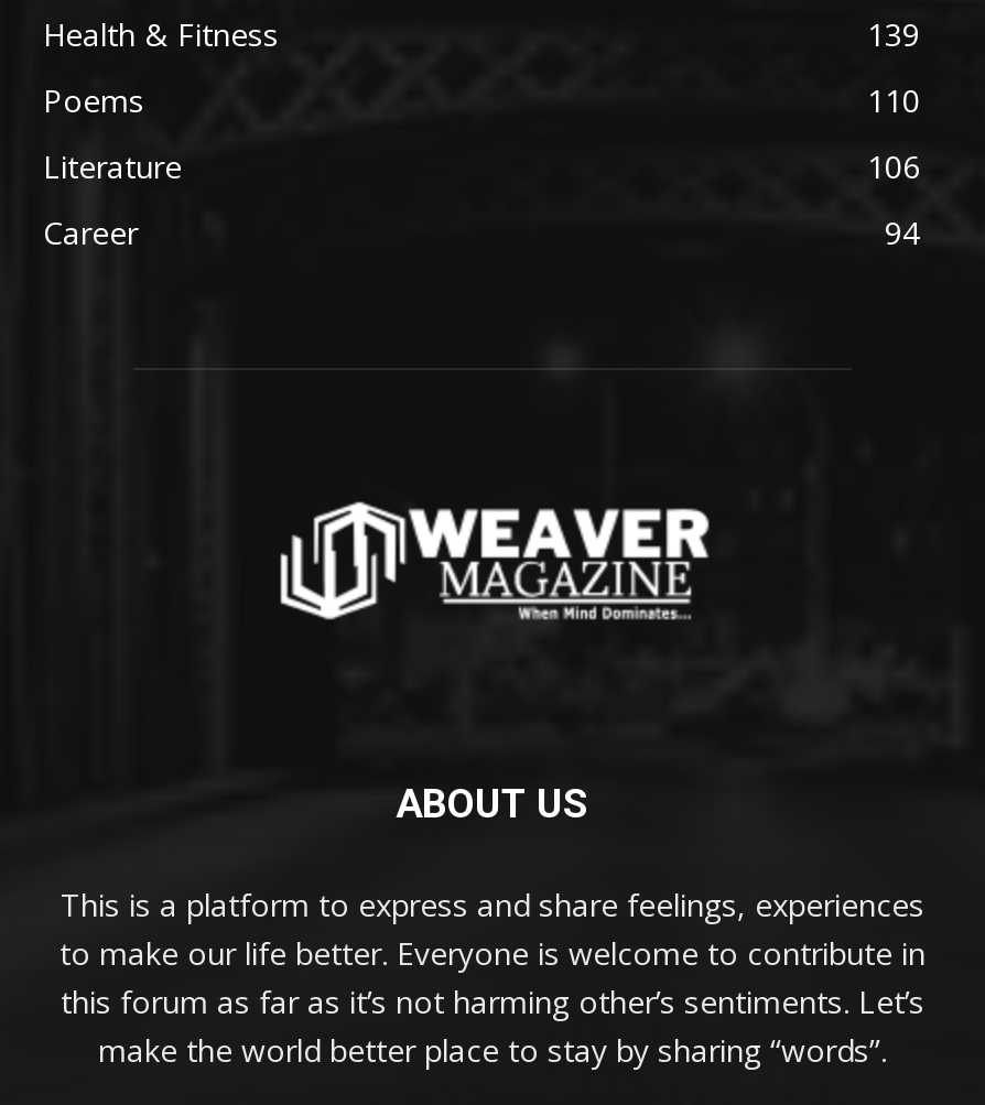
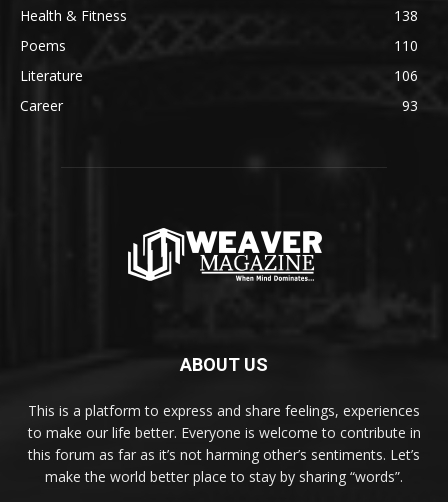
[867,14,920,56] 139 -> [394,6,418,25] 138
[885,212,920,254] 94 -> [402,96,418,115] 93

